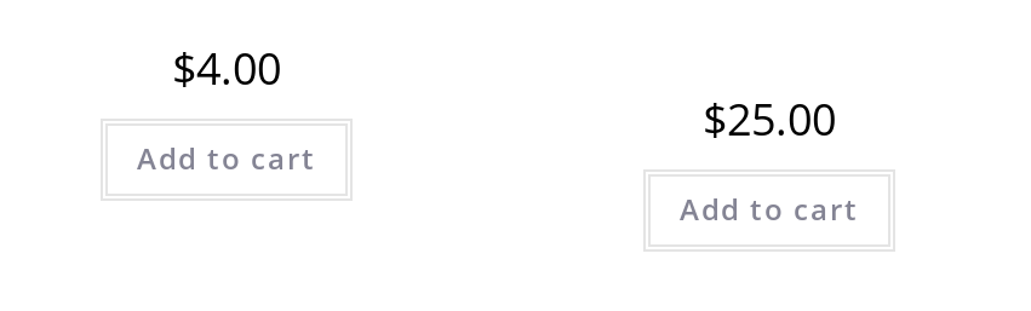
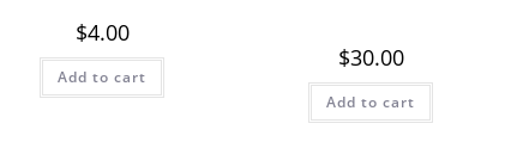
[703,90,836,148] $25.00 -> [338,43,404,72] $30.00

